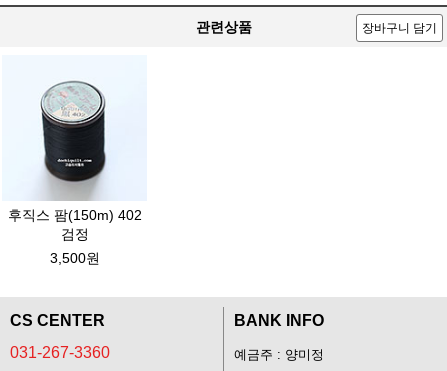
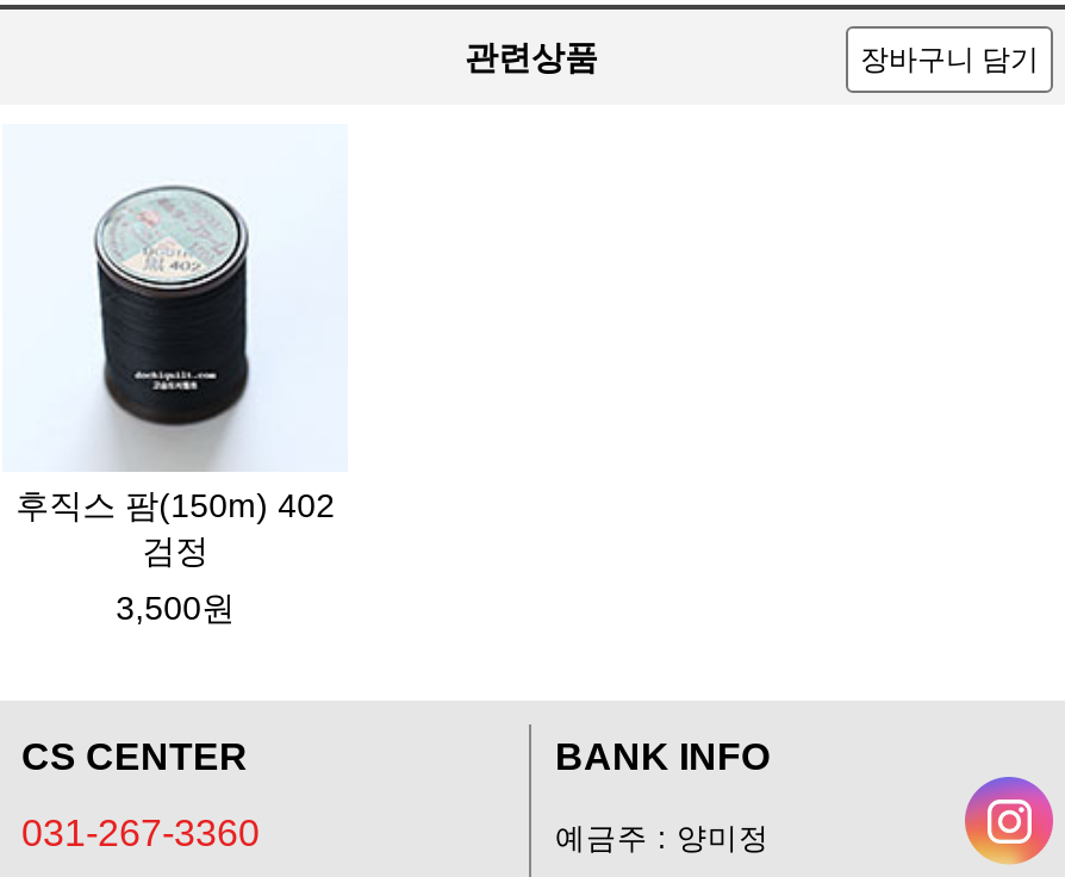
none -> [963,775,1055,865] [image]

